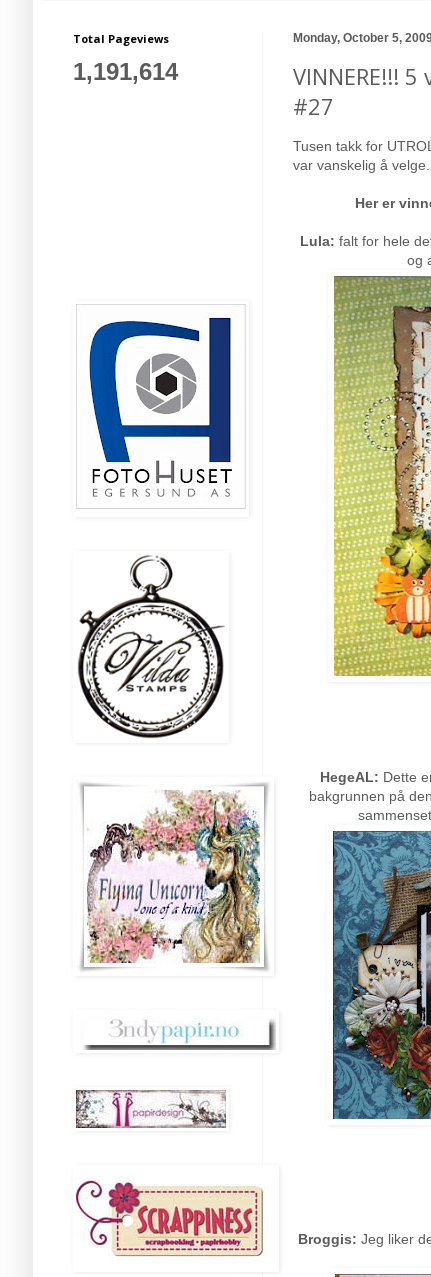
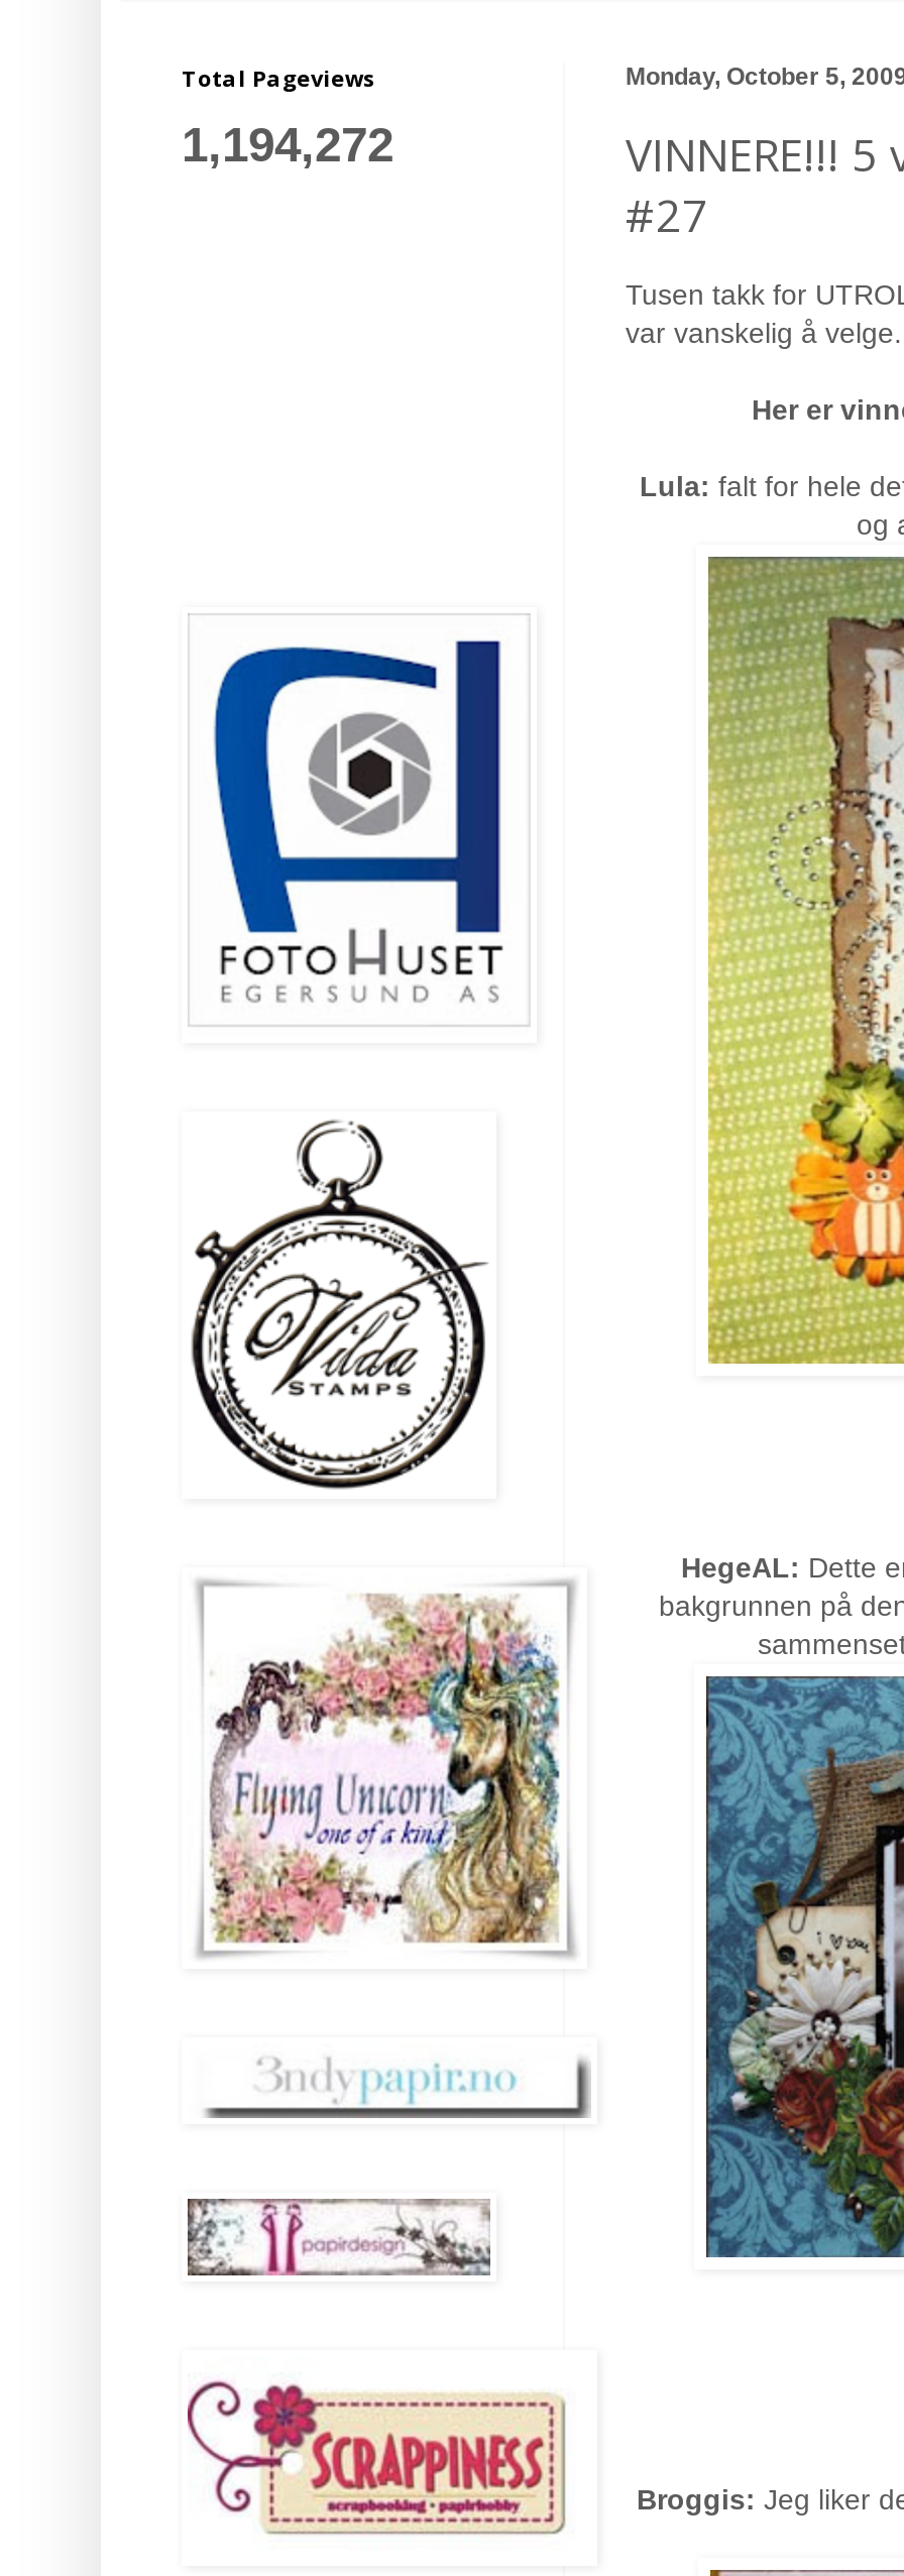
[73,58,178,85] 1,191,614 -> [182,117,393,172] 1,194,272

